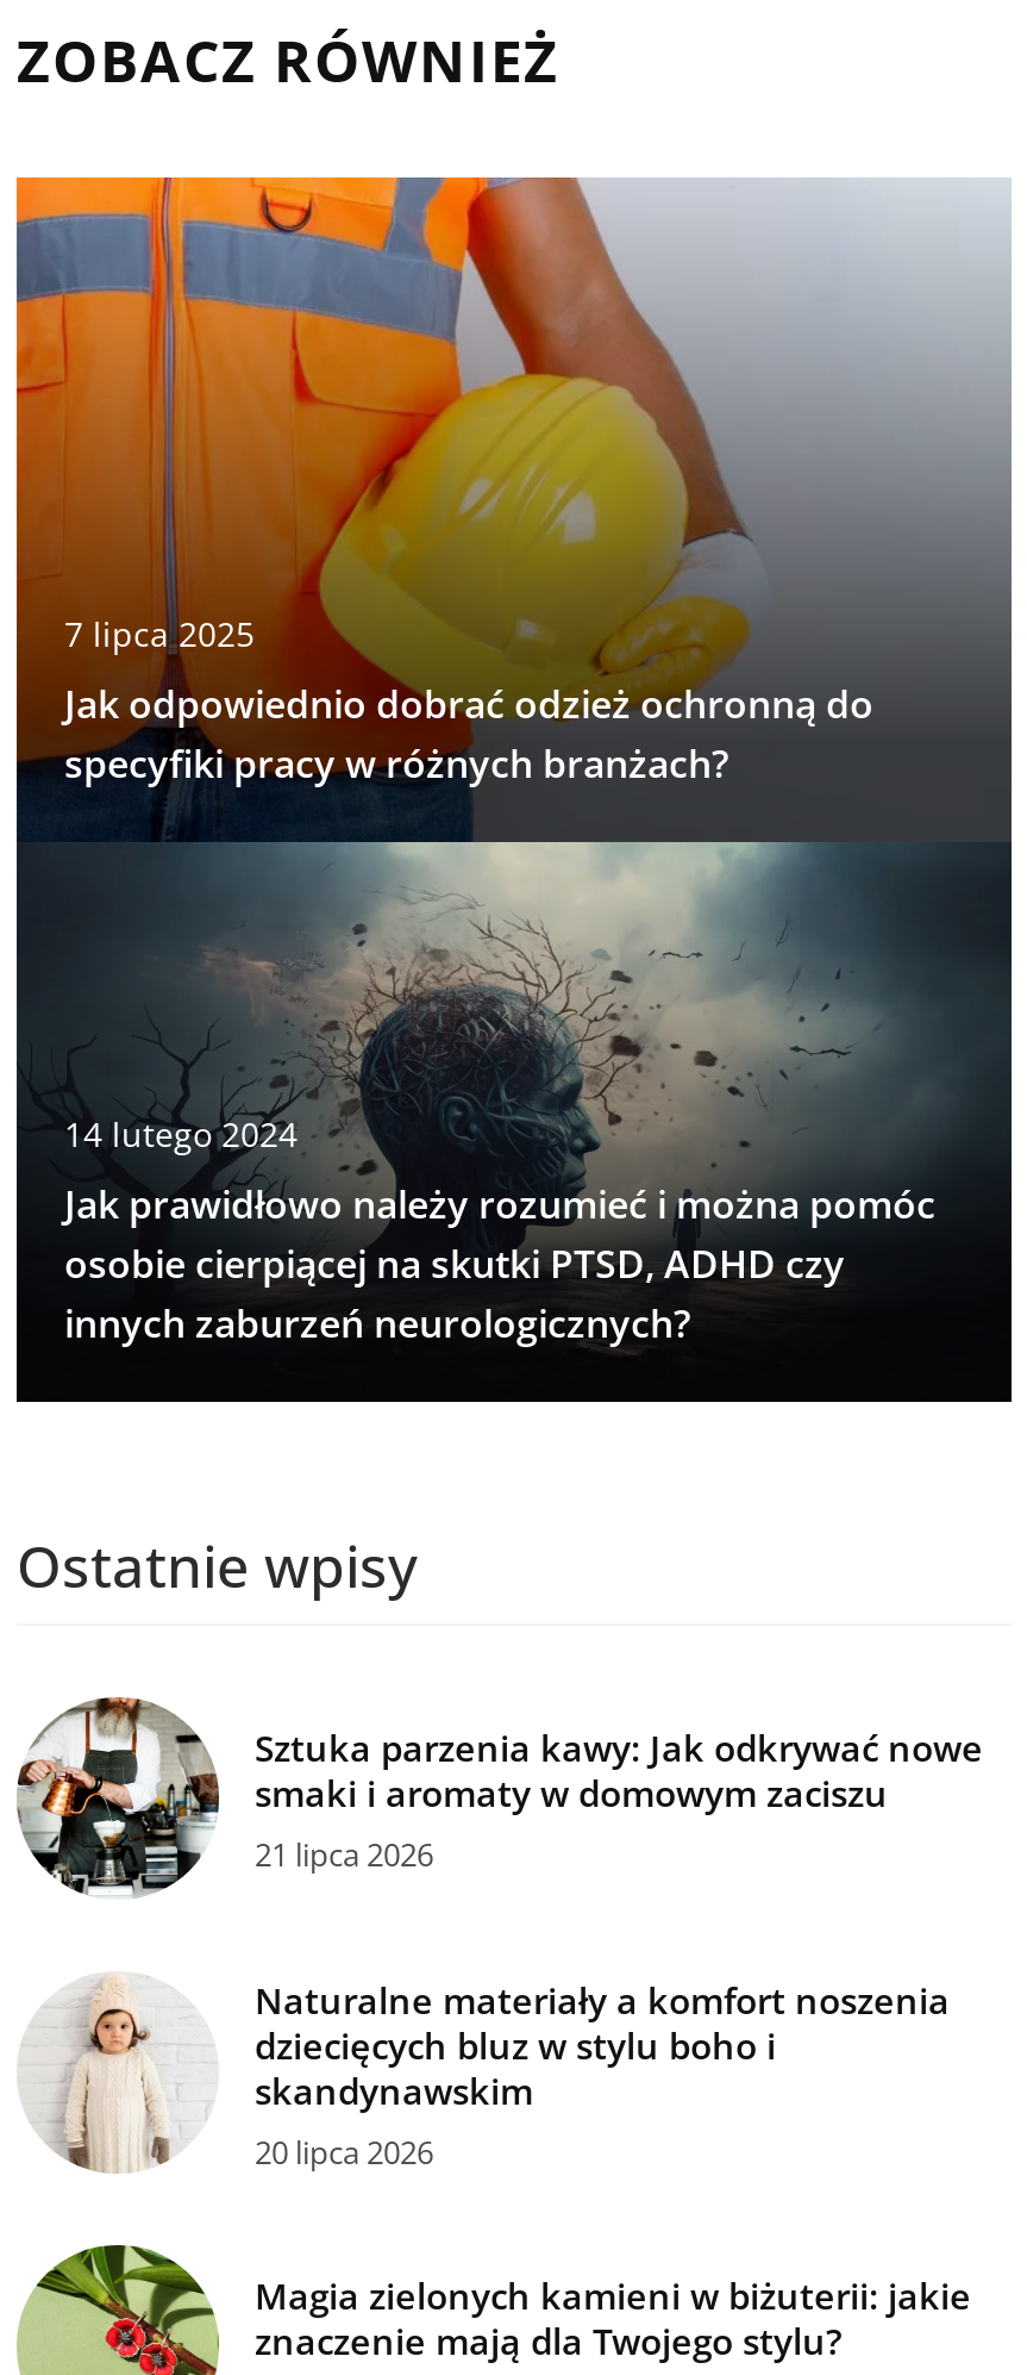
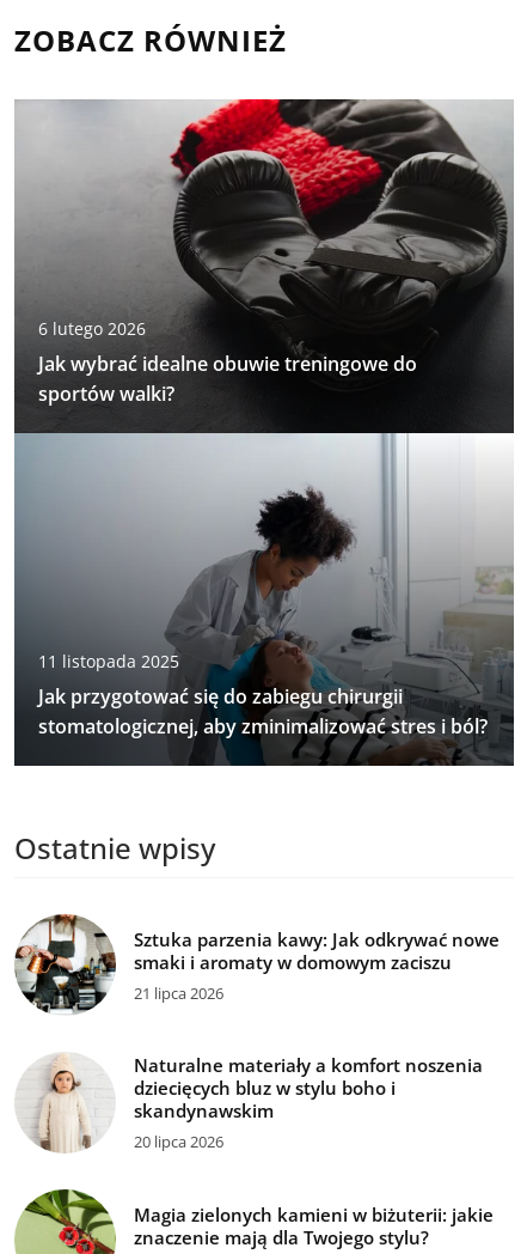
[14,175,1014,1404] [image] | 7 lipca 2025 | Jak odpowiednio dobrać odzież ochronną do | specyfiki pracy w różnych branżach? -> [13,98,514,767] [image] | 6 lutego 2026 | Jak wybrać idealne obuwie treningowe do | sportów walki?
[64,1112,935,1350] 14 lutego 2024 | Jak prawidłowo należy rozumieć i można pomóc | osobie cierpiącej na skutki PTSD, ADHD czy | innych zaburzeń neurologicznych? -> [38,650,488,739] 11 listopada 2025 | Jak przygotować się do zabiegu chirurgii | stomatologicznej, aby zminimalizować stres i ból?

